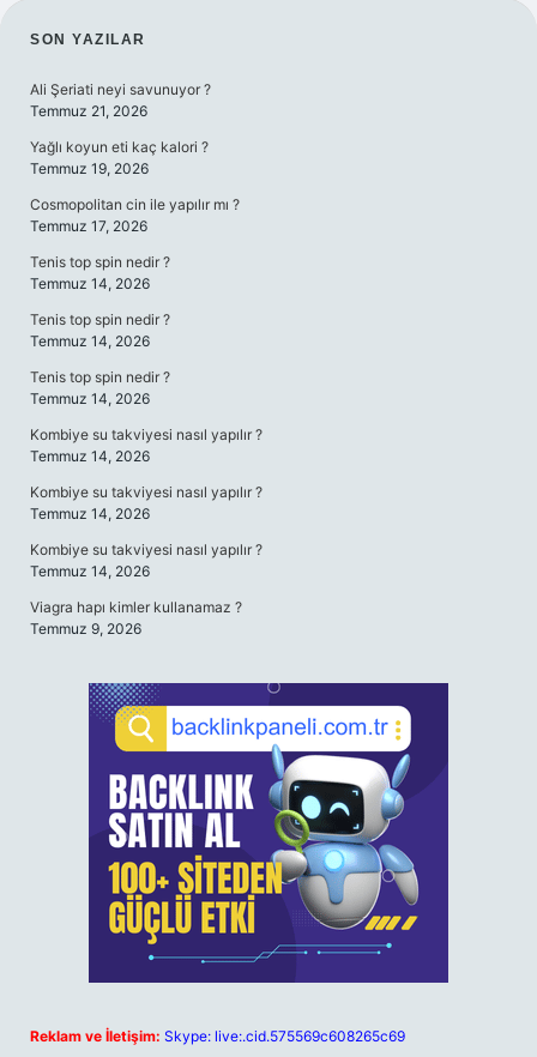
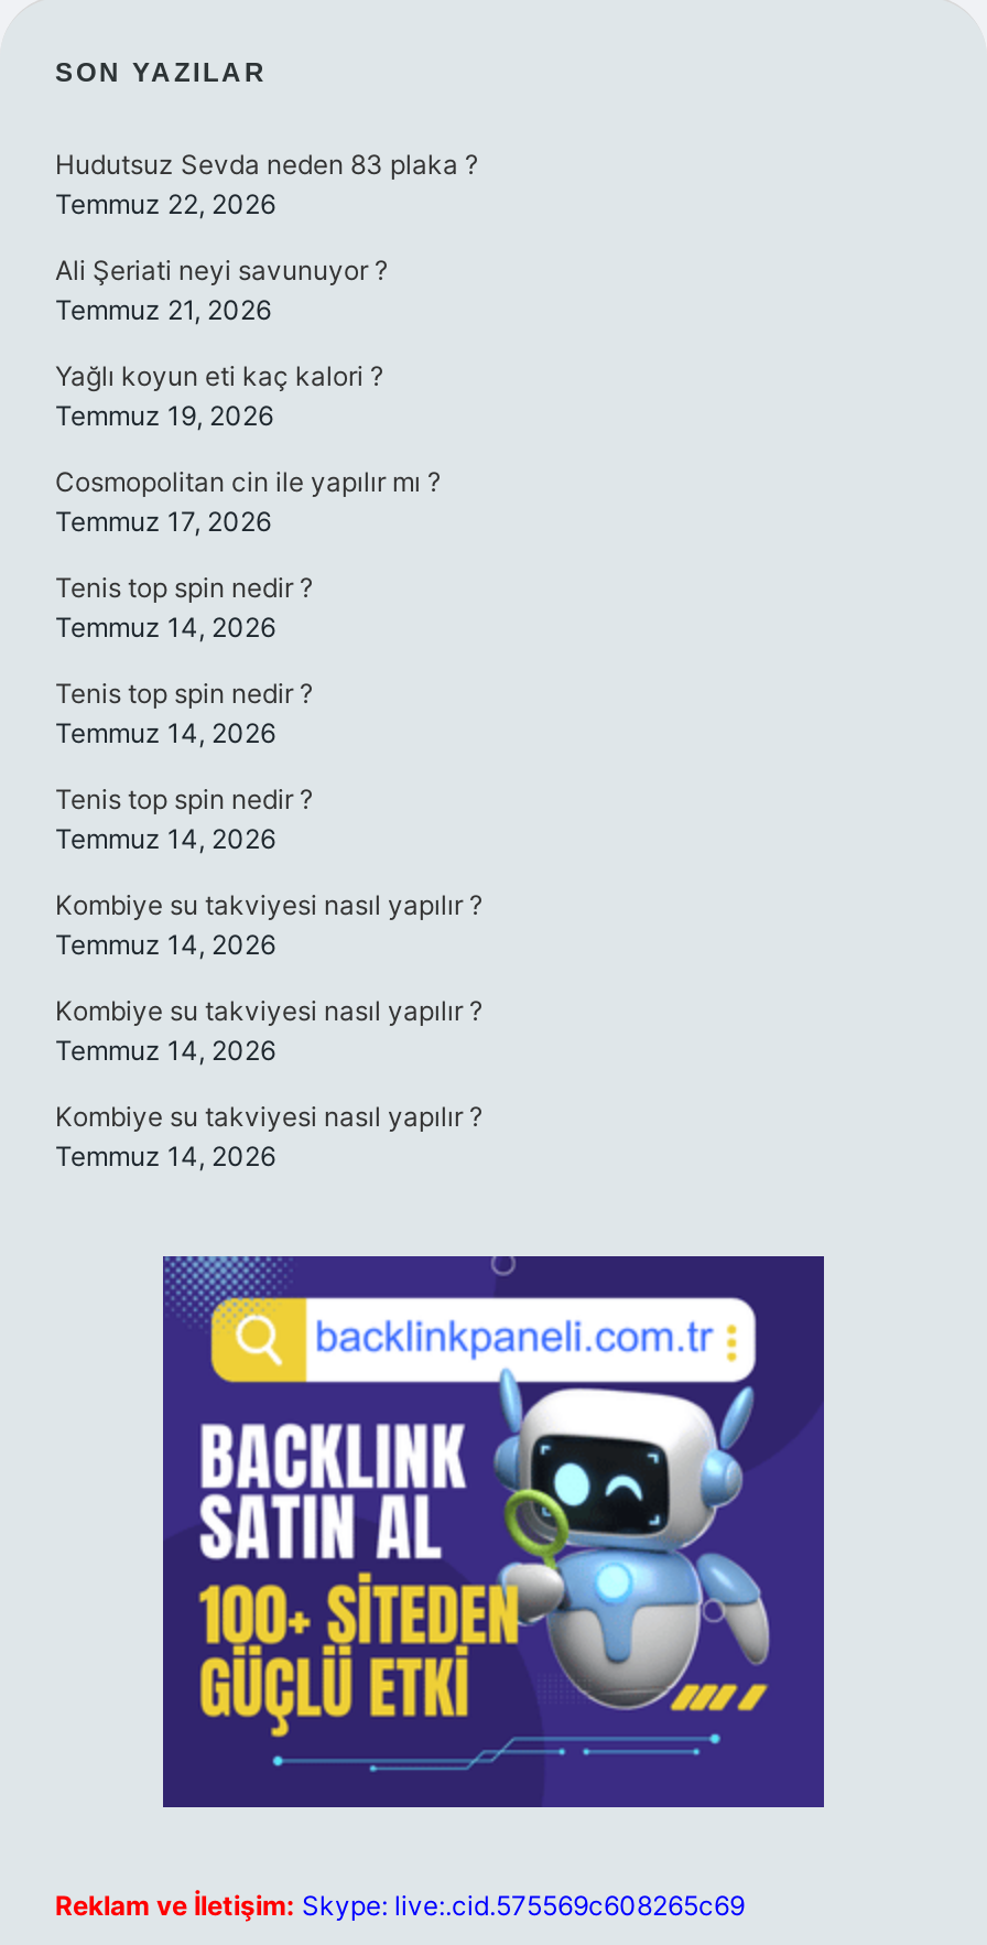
none -> [55,148,478,220] Hudutsuz Sevda neden 83 plaka ? | Temmuz 22, 2026
moved [30,80,263,580] -> [55,253,482,1173]: Ali Şeriati neyi savunuyor ? | Temmuz 21, 2026 | Yağlı koyun eti kaç kalori ? | ... | Kombiye su takviyesi nasıl yapılır ? | Temmuz 14, 2026
[30,598,242,638] Viagra hapı kimler kullanamaz ? | Temmuz 9, 2026 -> none

